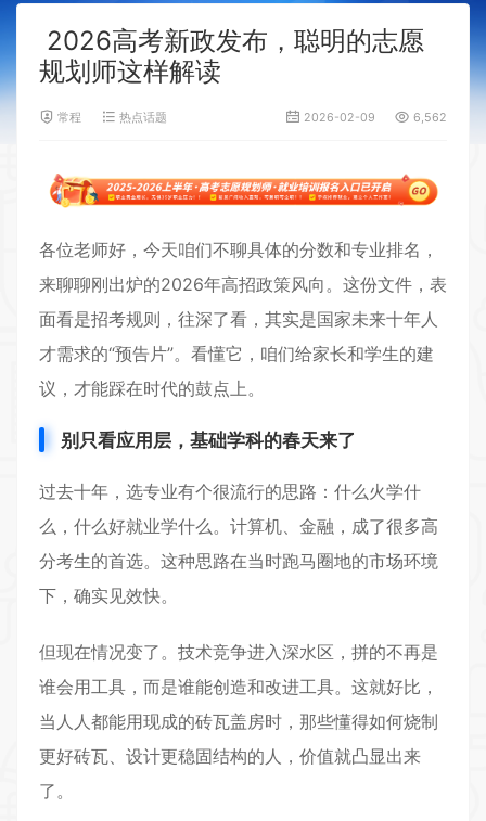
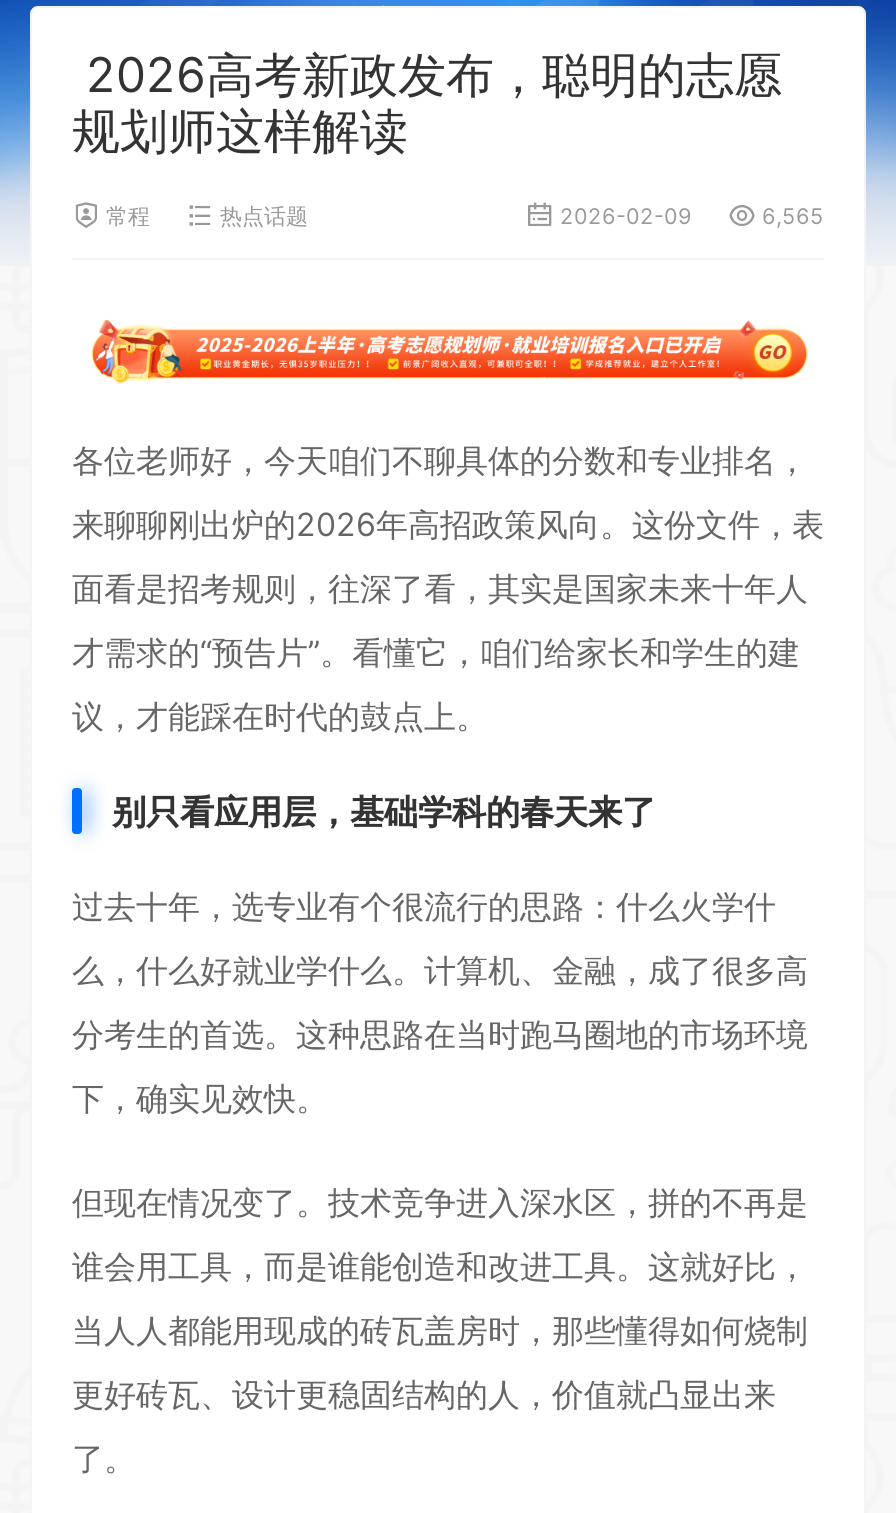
[410,111,447,125] 6,562 -> [756,204,824,230] 6,565

